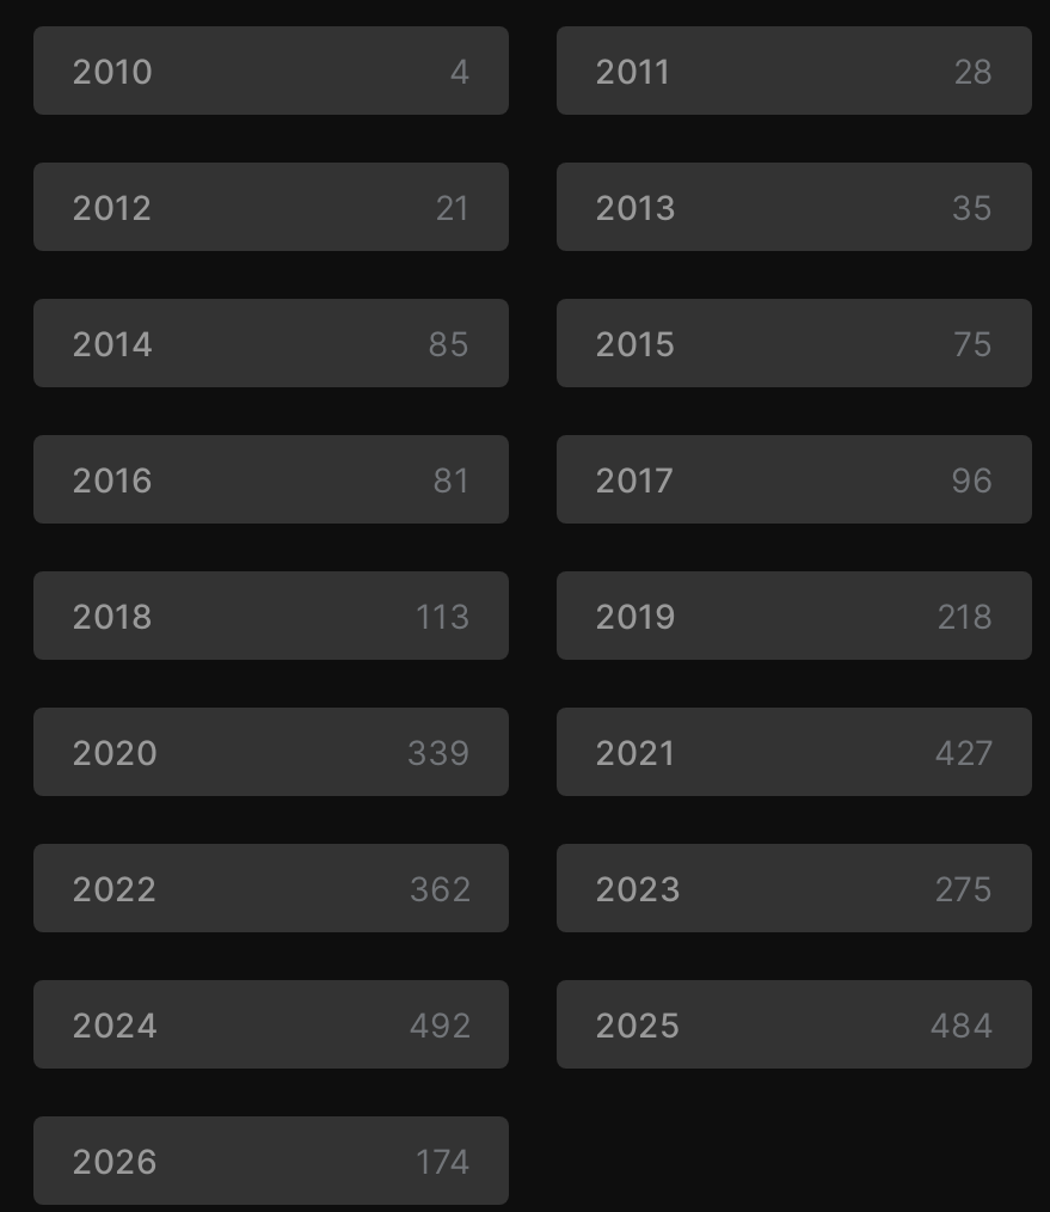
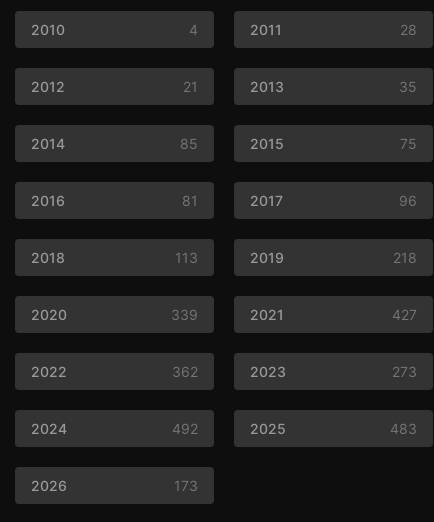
[934,868,994,908] 275 -> [392,363,417,380] 273
[929,1004,994,1045] 484 -> [390,420,417,437] 483
[416,1140,471,1181] 174 -> [174,477,198,494] 173

